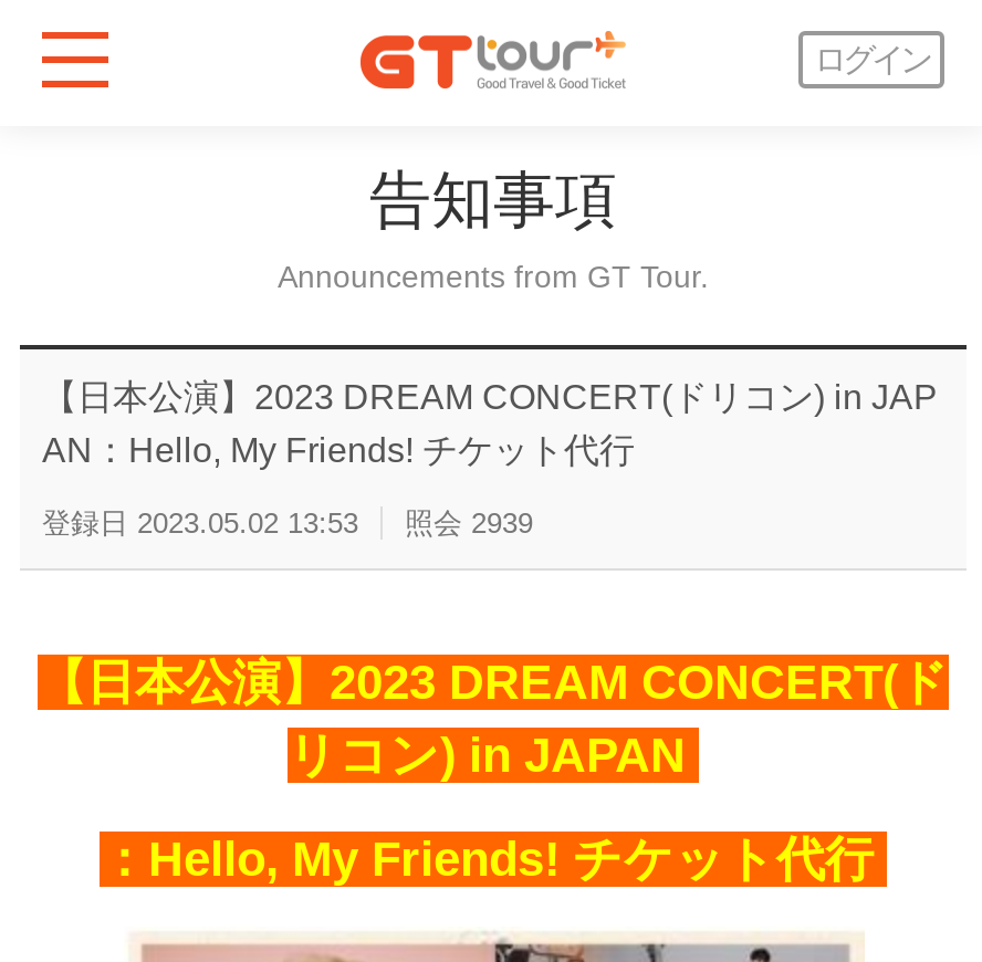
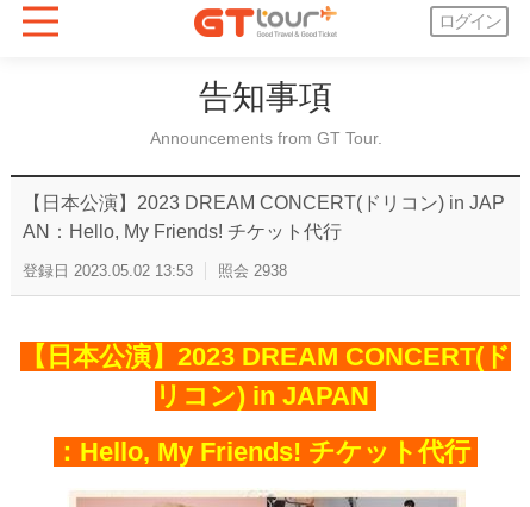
[42,506,533,540] 登録日2023.05.02 13:53 照会2939 -> [23,262,287,280] 登録日2023.05.02 13:53 照会2938

